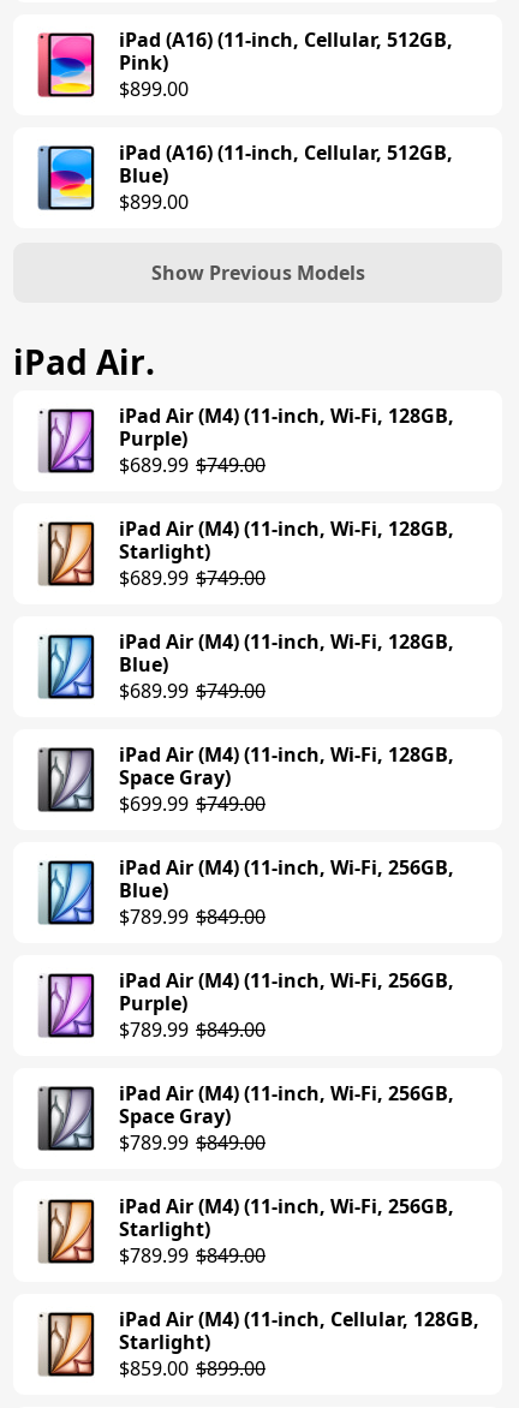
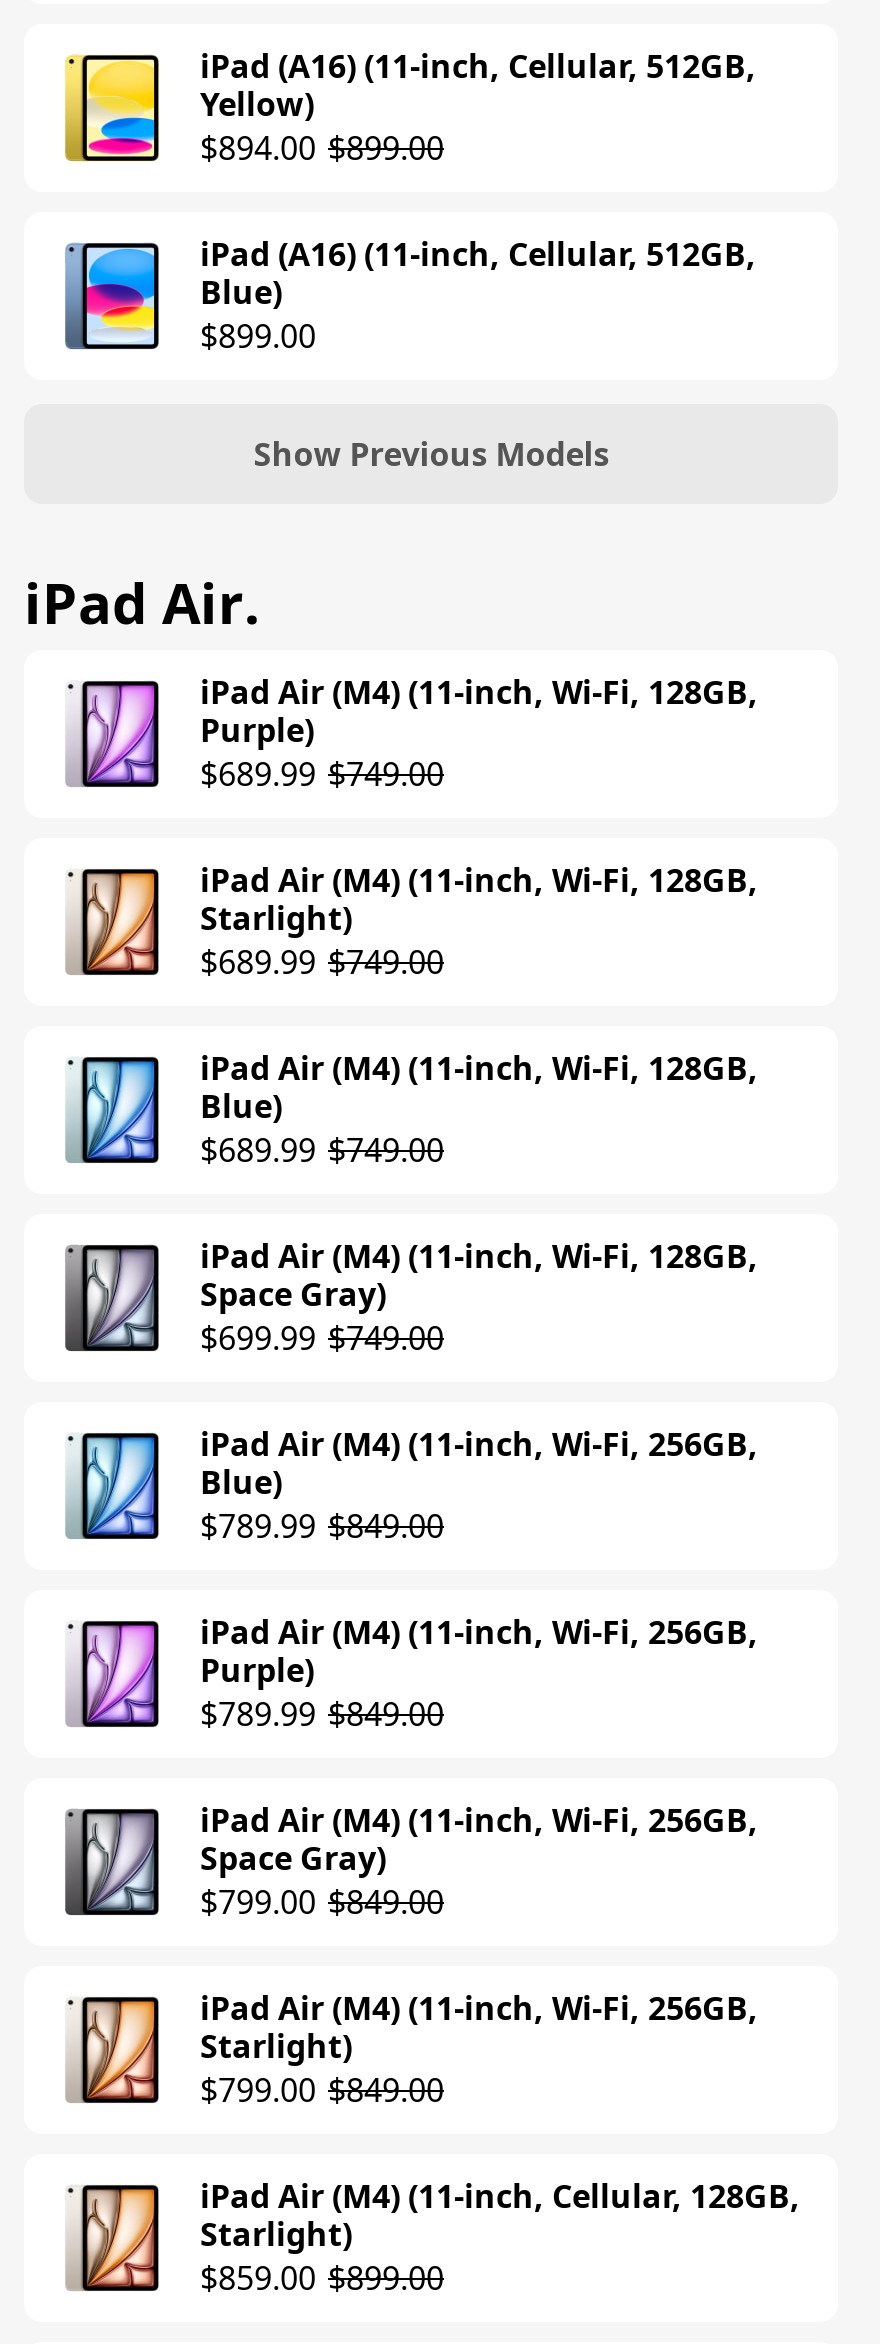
[37,32,189,102] [image] | Pink) | $899.00 -> [64,54,444,170] [image] | Yellow) | $894.00 $899.00
[119,1129,266,1156] $789.99 $849.00 -> [200,1880,444,1924] $799.00 $849.00
[119,1242,266,1269] $789.99 $849.00 -> [200,2068,444,2112] $799.00 $849.00

